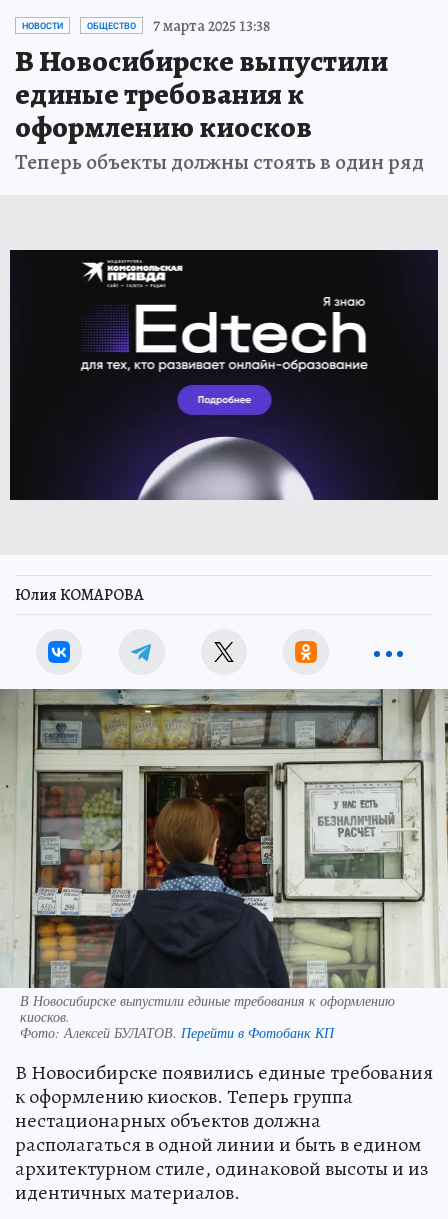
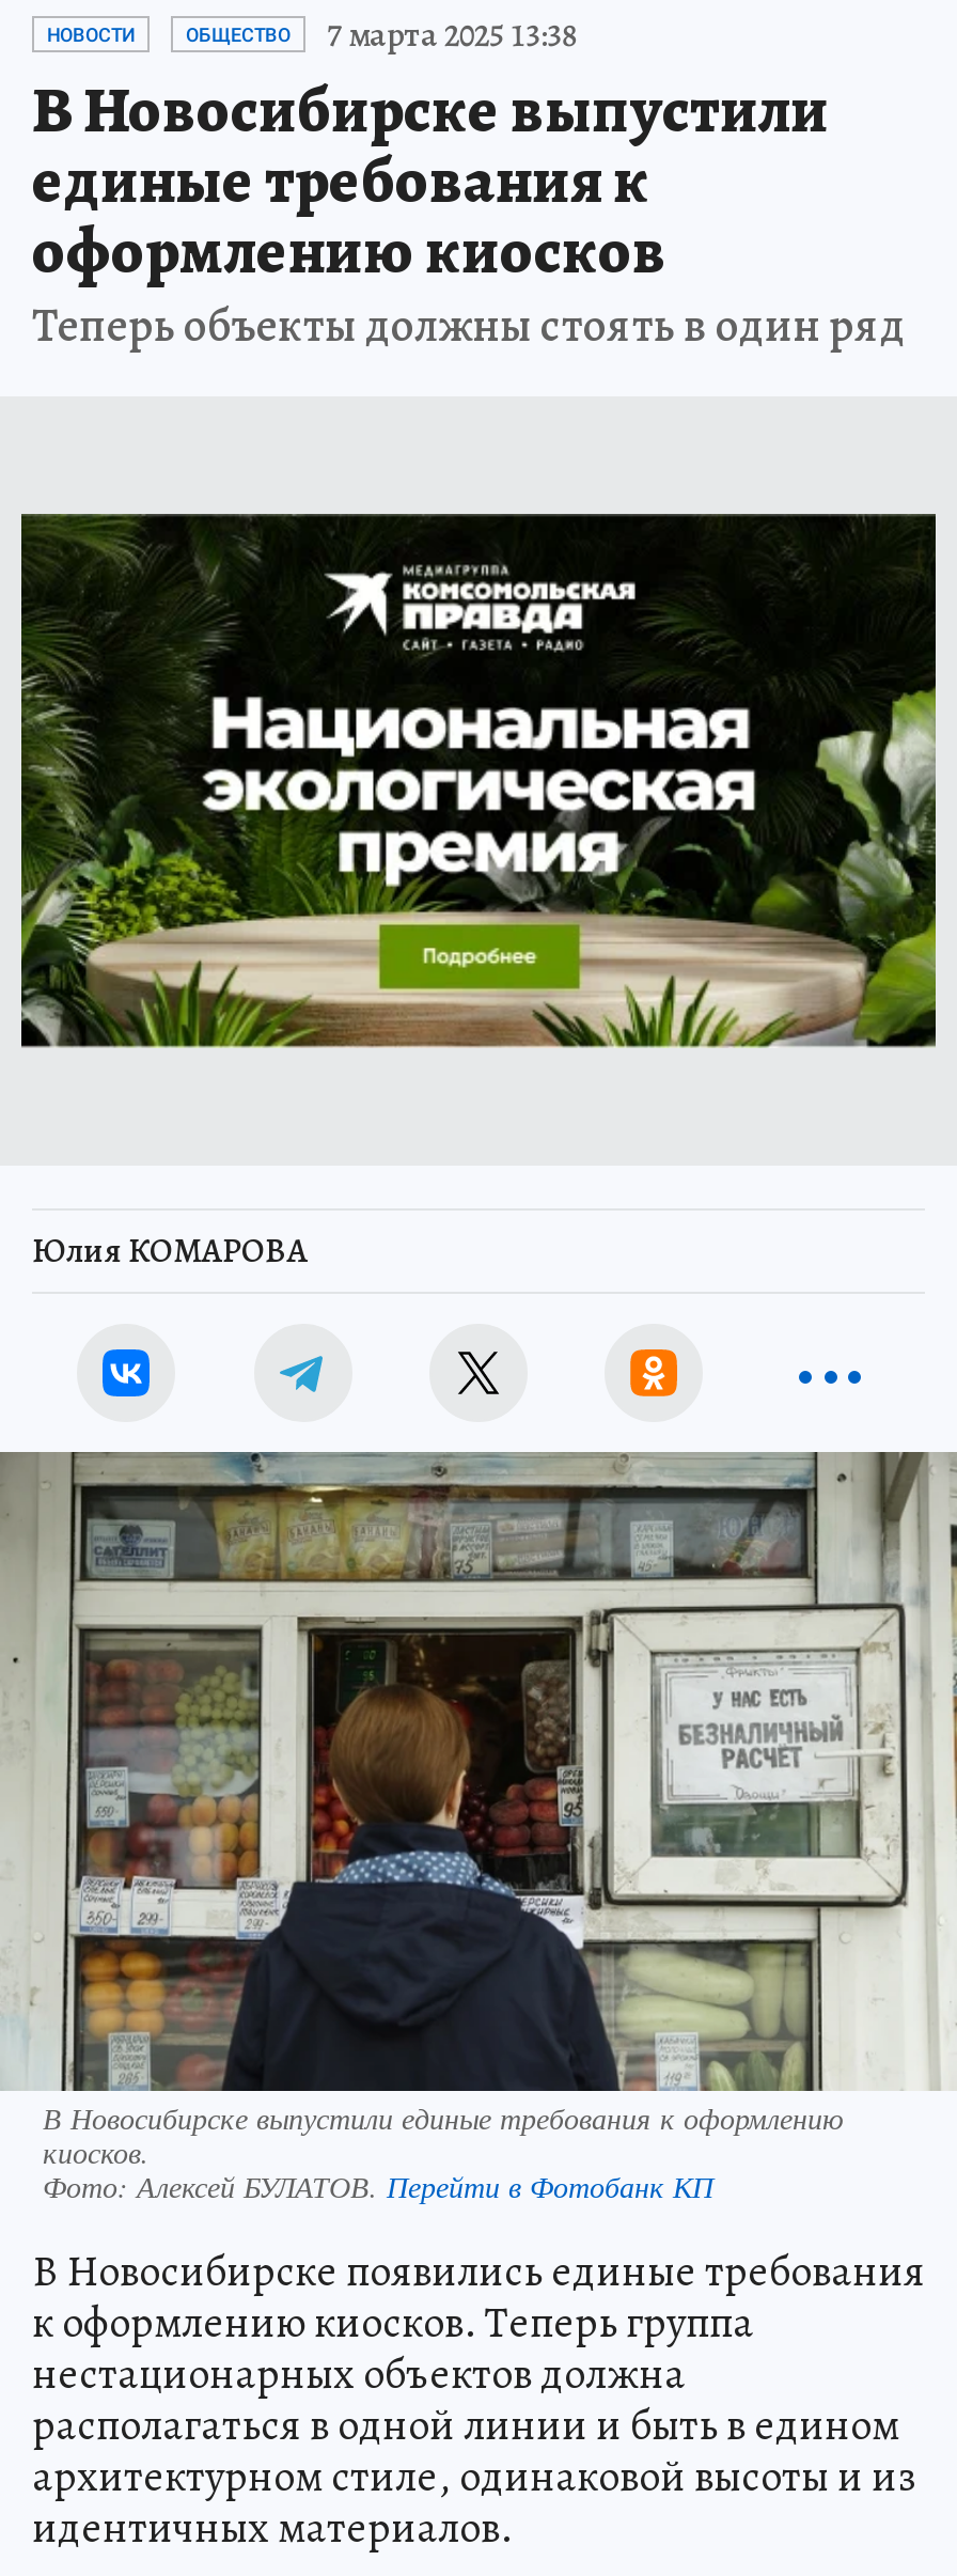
[9,250,439,501] [image] -> [19,514,938,1050] [image]

